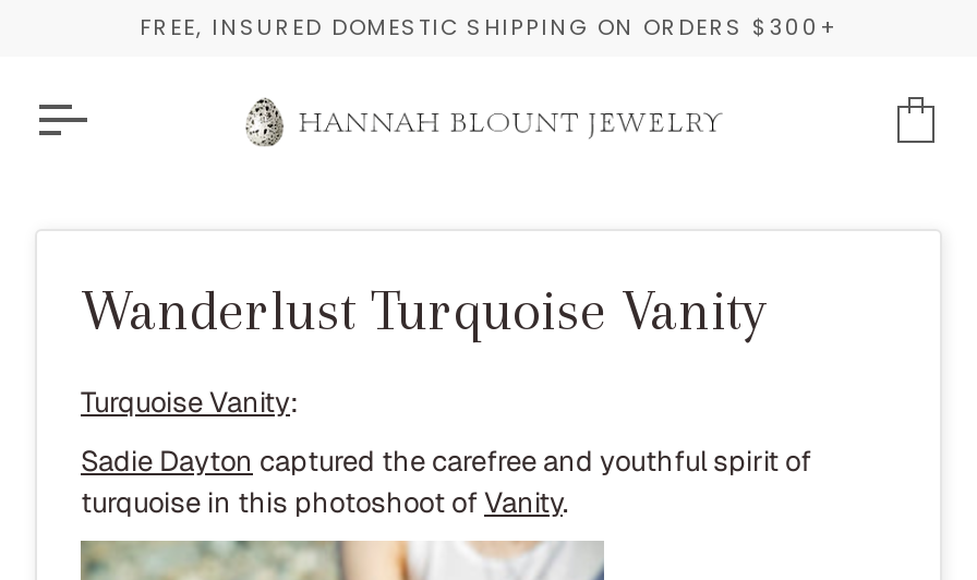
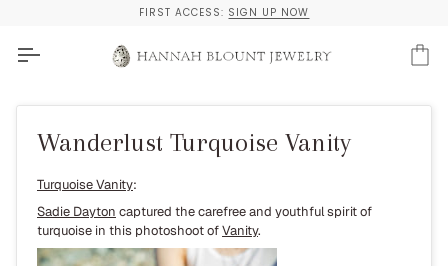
[140,10,837,43] FREE, INSURED DOMESTIC SHIPPING ON ORDERS $300+ -> [139,5,309,20] FIRST ACCESS: SIGN UP NOW

